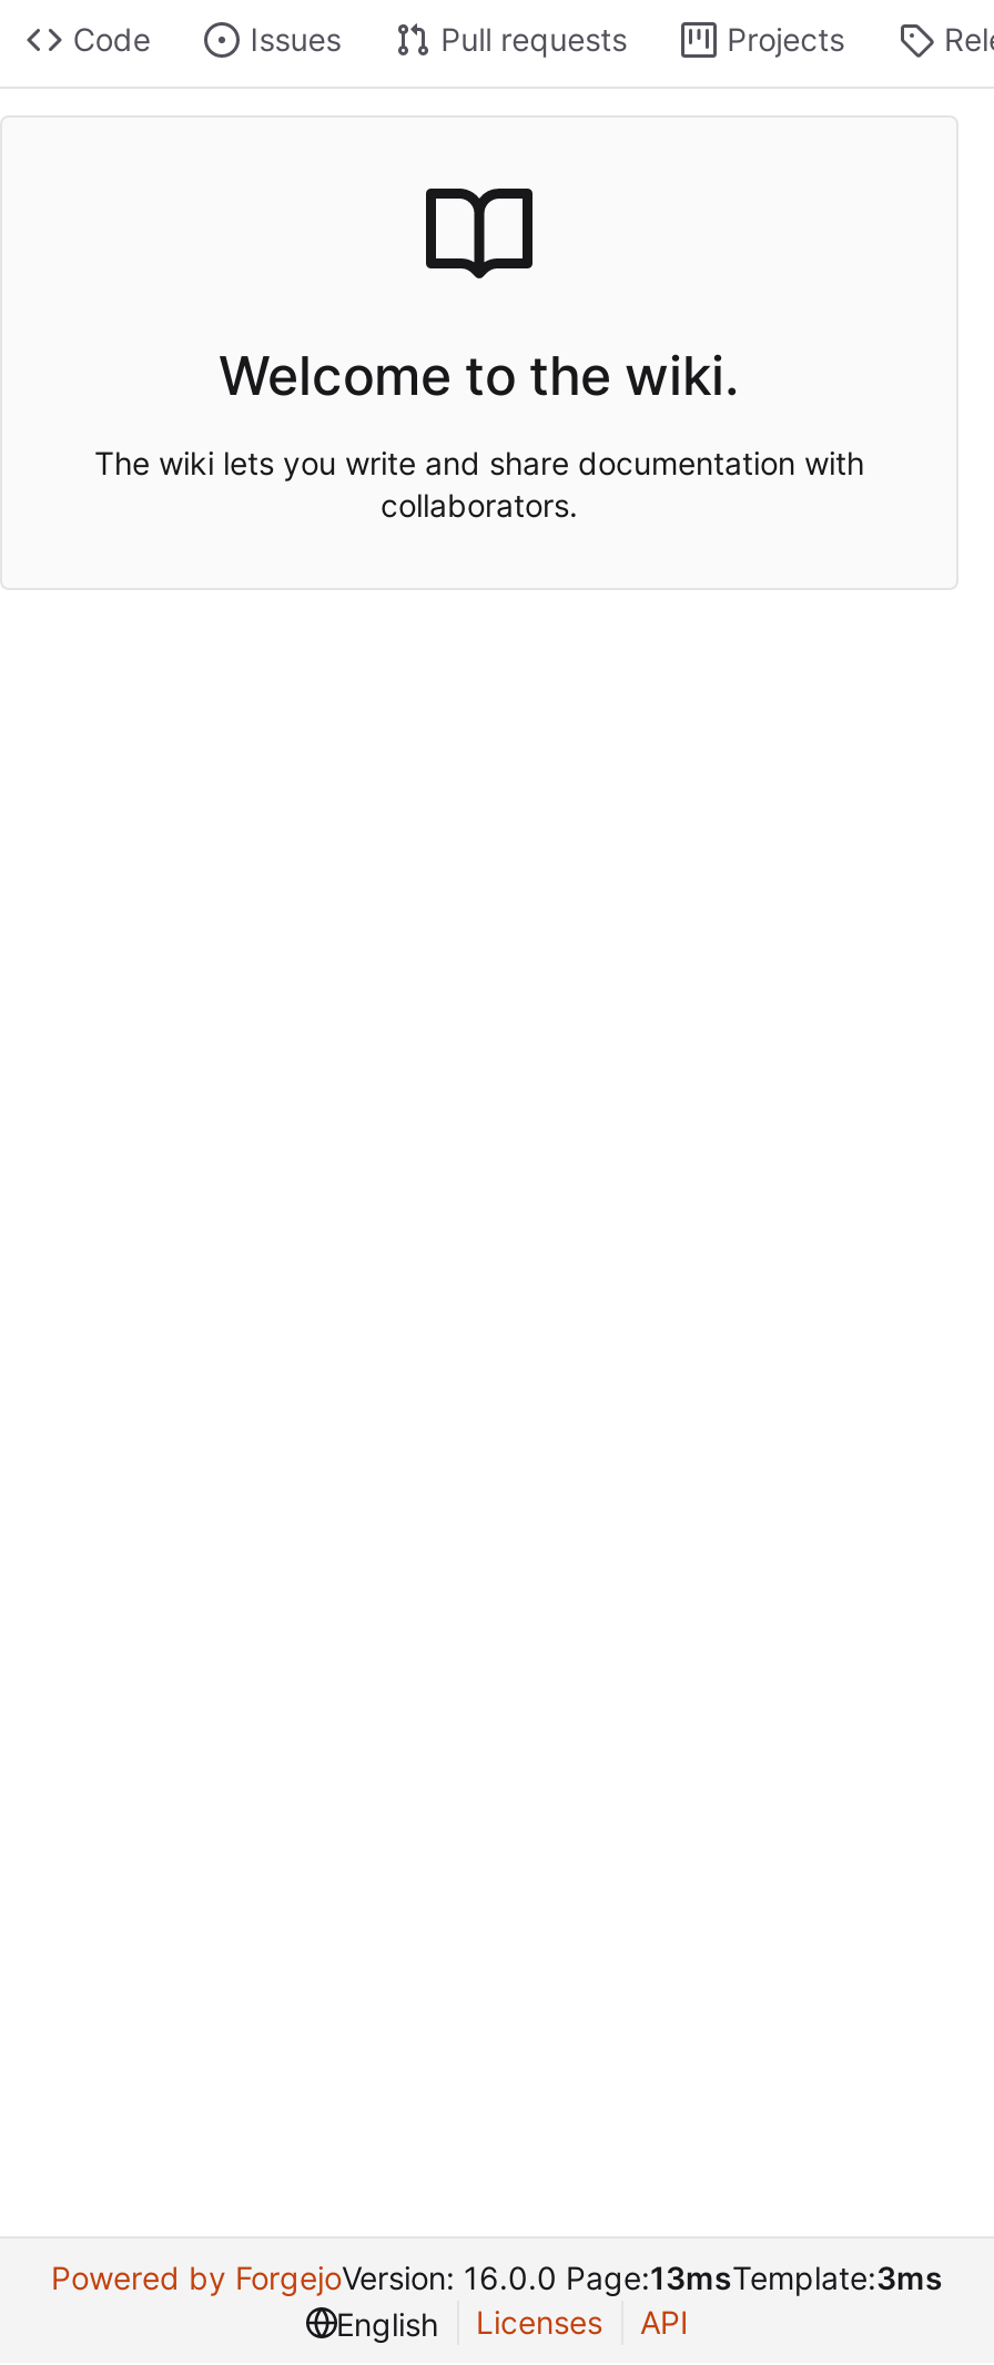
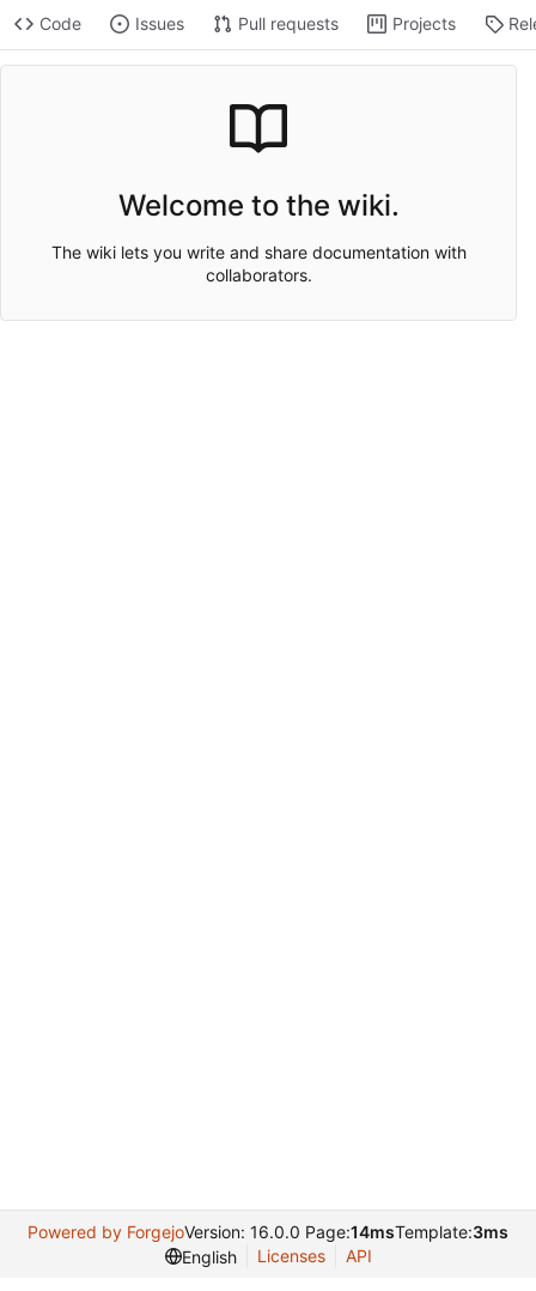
[51,2259,943,2296] Powered by ForgejoVersion: 16.0.0 Page:13msTemplate:3ms -> [28,1222,508,1242] Powered by ForgejoVersion: 16.0.0 Page:14msTemplate:3ms

